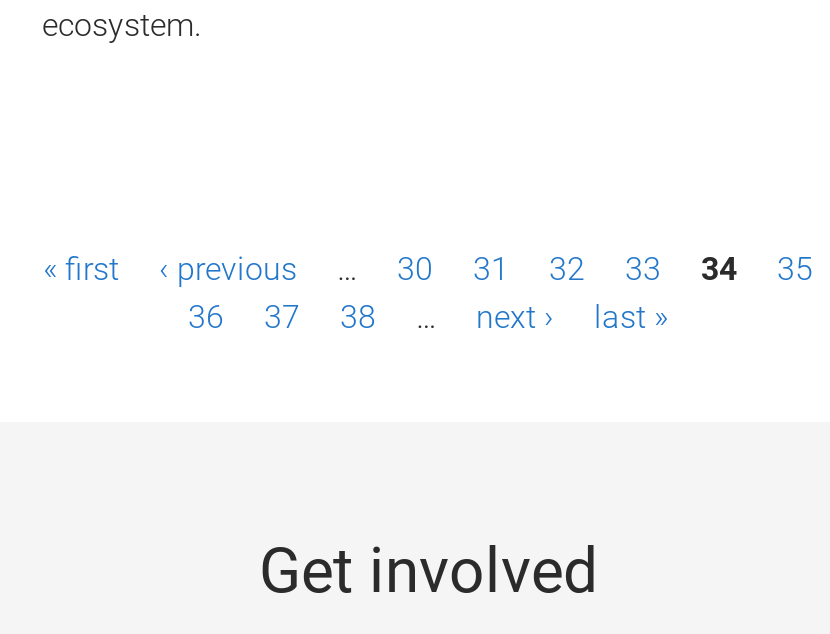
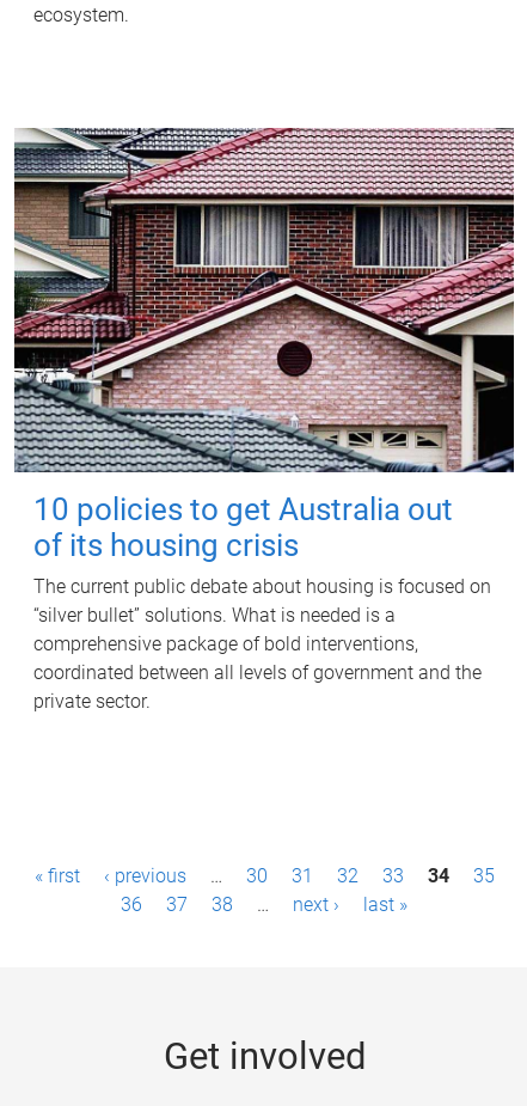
none -> [13,127,515,713] [image] | 10 policies to get Australia out | of its housing crisis | The current public debate about housing is focused on | “silver bullet” solutions. What is needed is a | comprehensive package of bold interventions, | coordinated between all levels of government and the | private sector.

